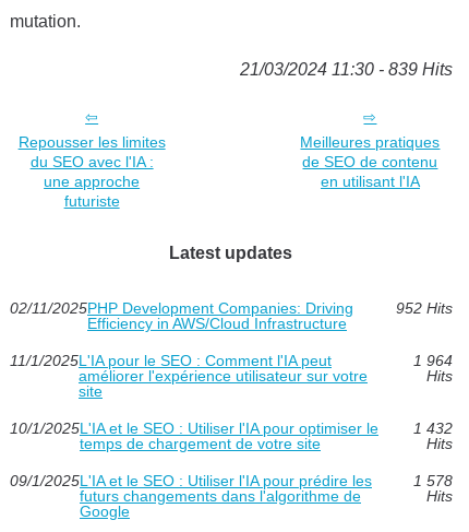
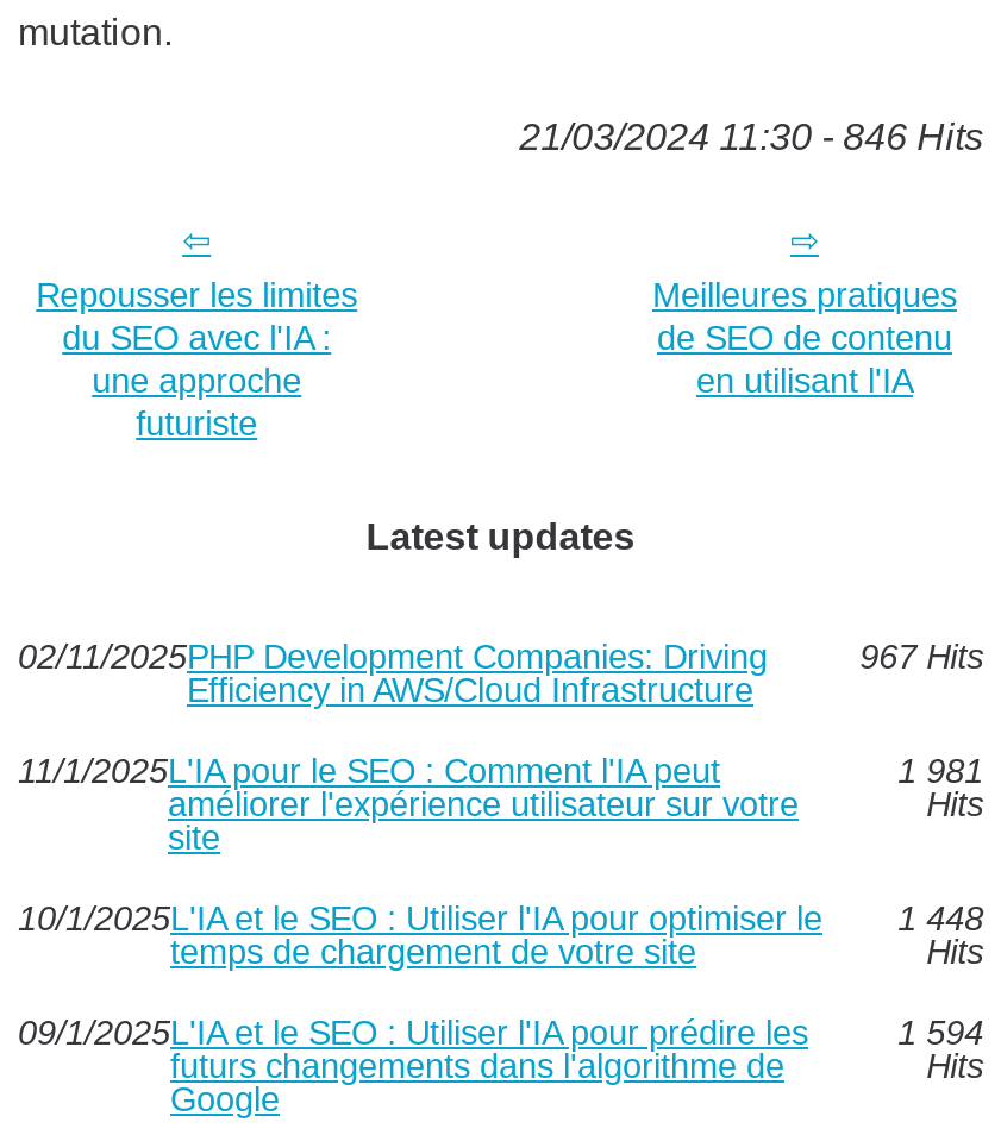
[240,60,452,79] 21/03/2024 11:30 - 839 Hits -> [519,117,983,158] 21/03/2024 11:30 - 846 Hits
[395,300,452,317] 952 Hits -> [860,638,983,677] 967 Hits
[413,352,452,370] 1 964 -> [898,753,983,791] 1 981
[10,420,452,437] 10/1/2025L'IA et le SEO : Utiliser l'IA pour optimiser le 1 432 -> [18,900,983,938] 10/1/2025L'IA et le SEO : Utiliser l'IA pour optimiser le 1 448
[413,472,452,490] 1 578 -> [898,1014,983,1052] 1 594

